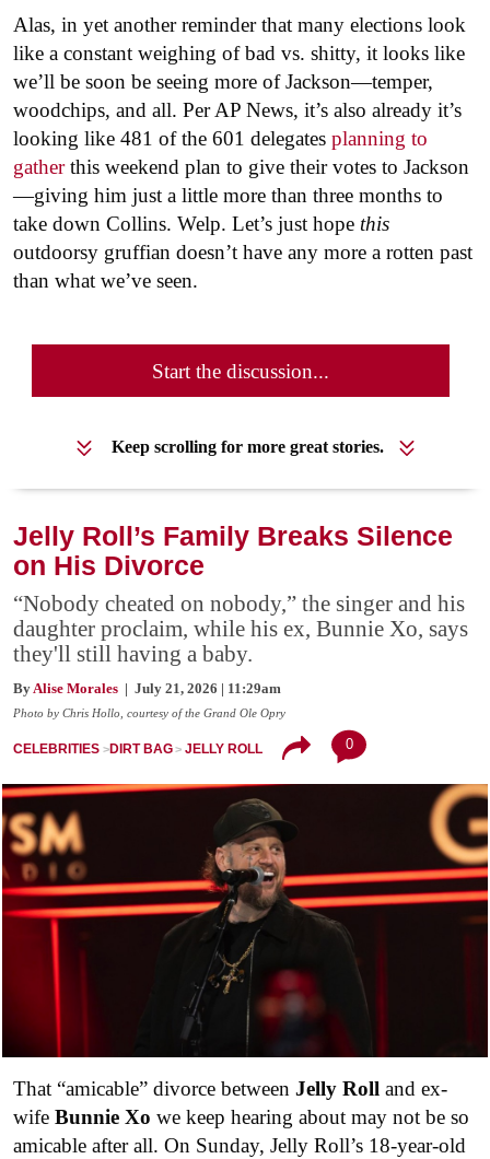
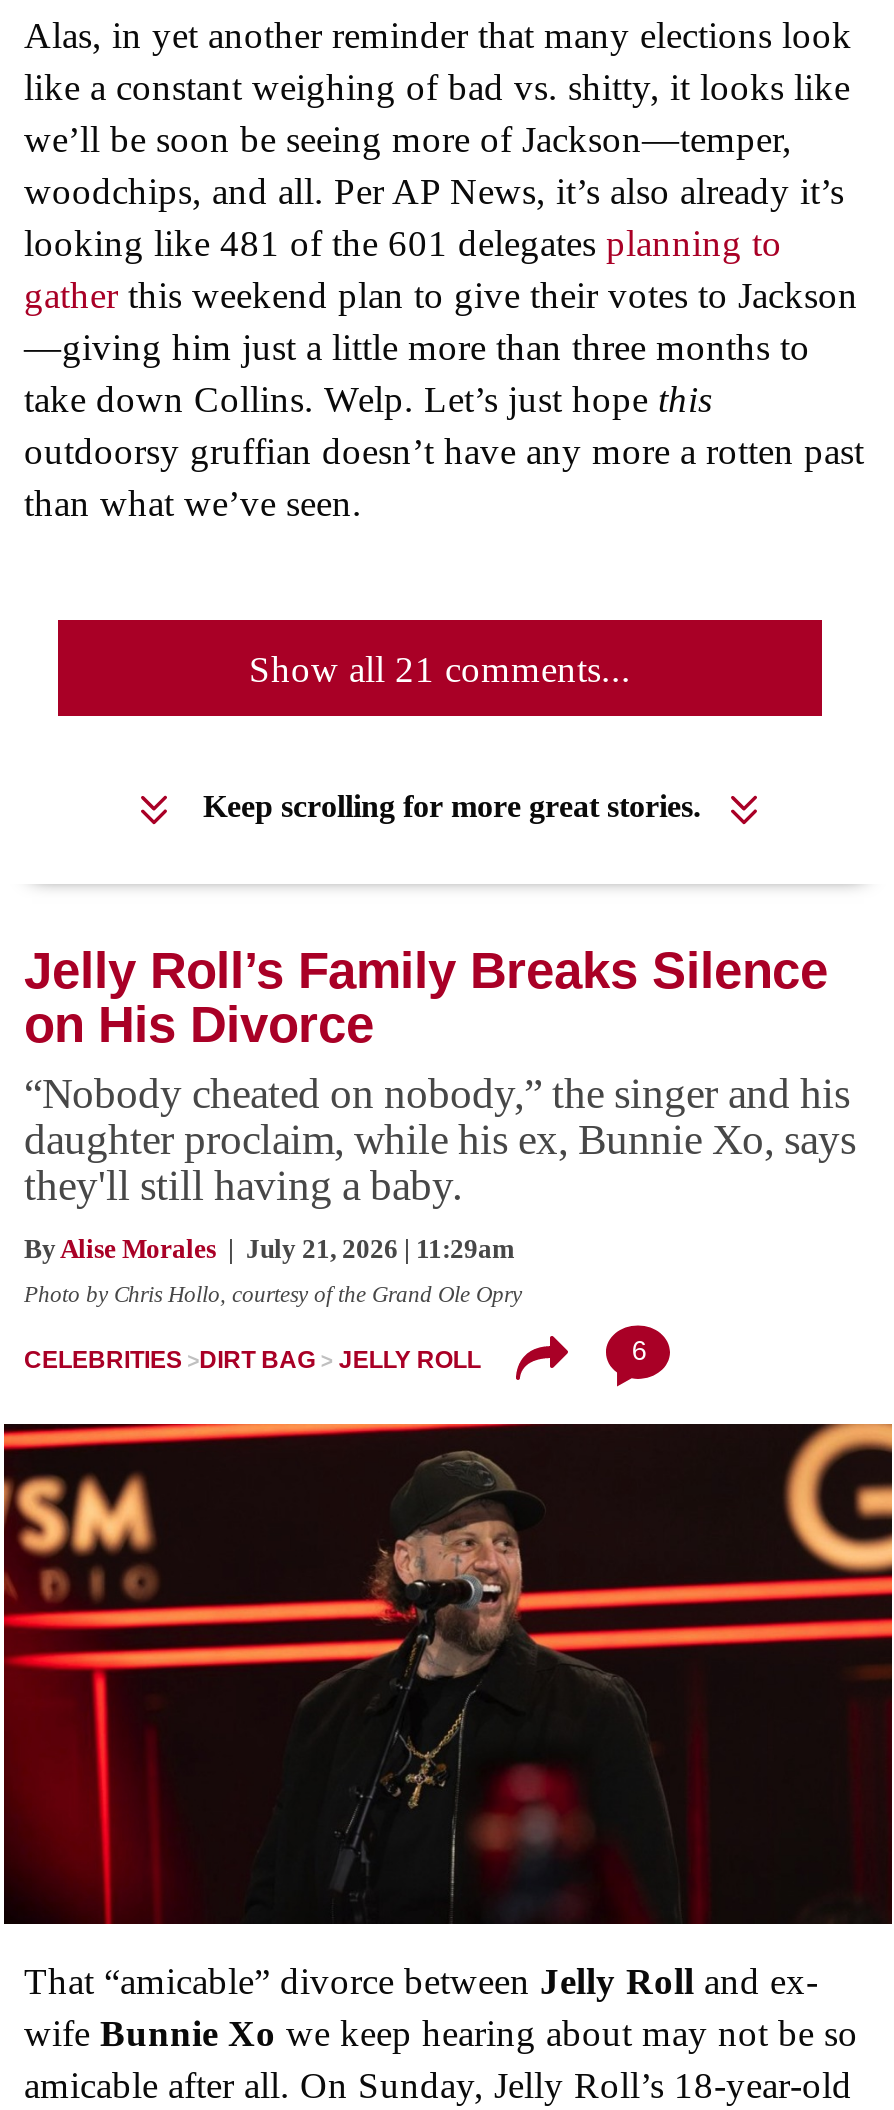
[152,359,329,382] Start the discussion... -> [249,647,631,689] Show all 21 comments...
[345,736,353,752] 0 -> [632,1336,646,1366] 6

